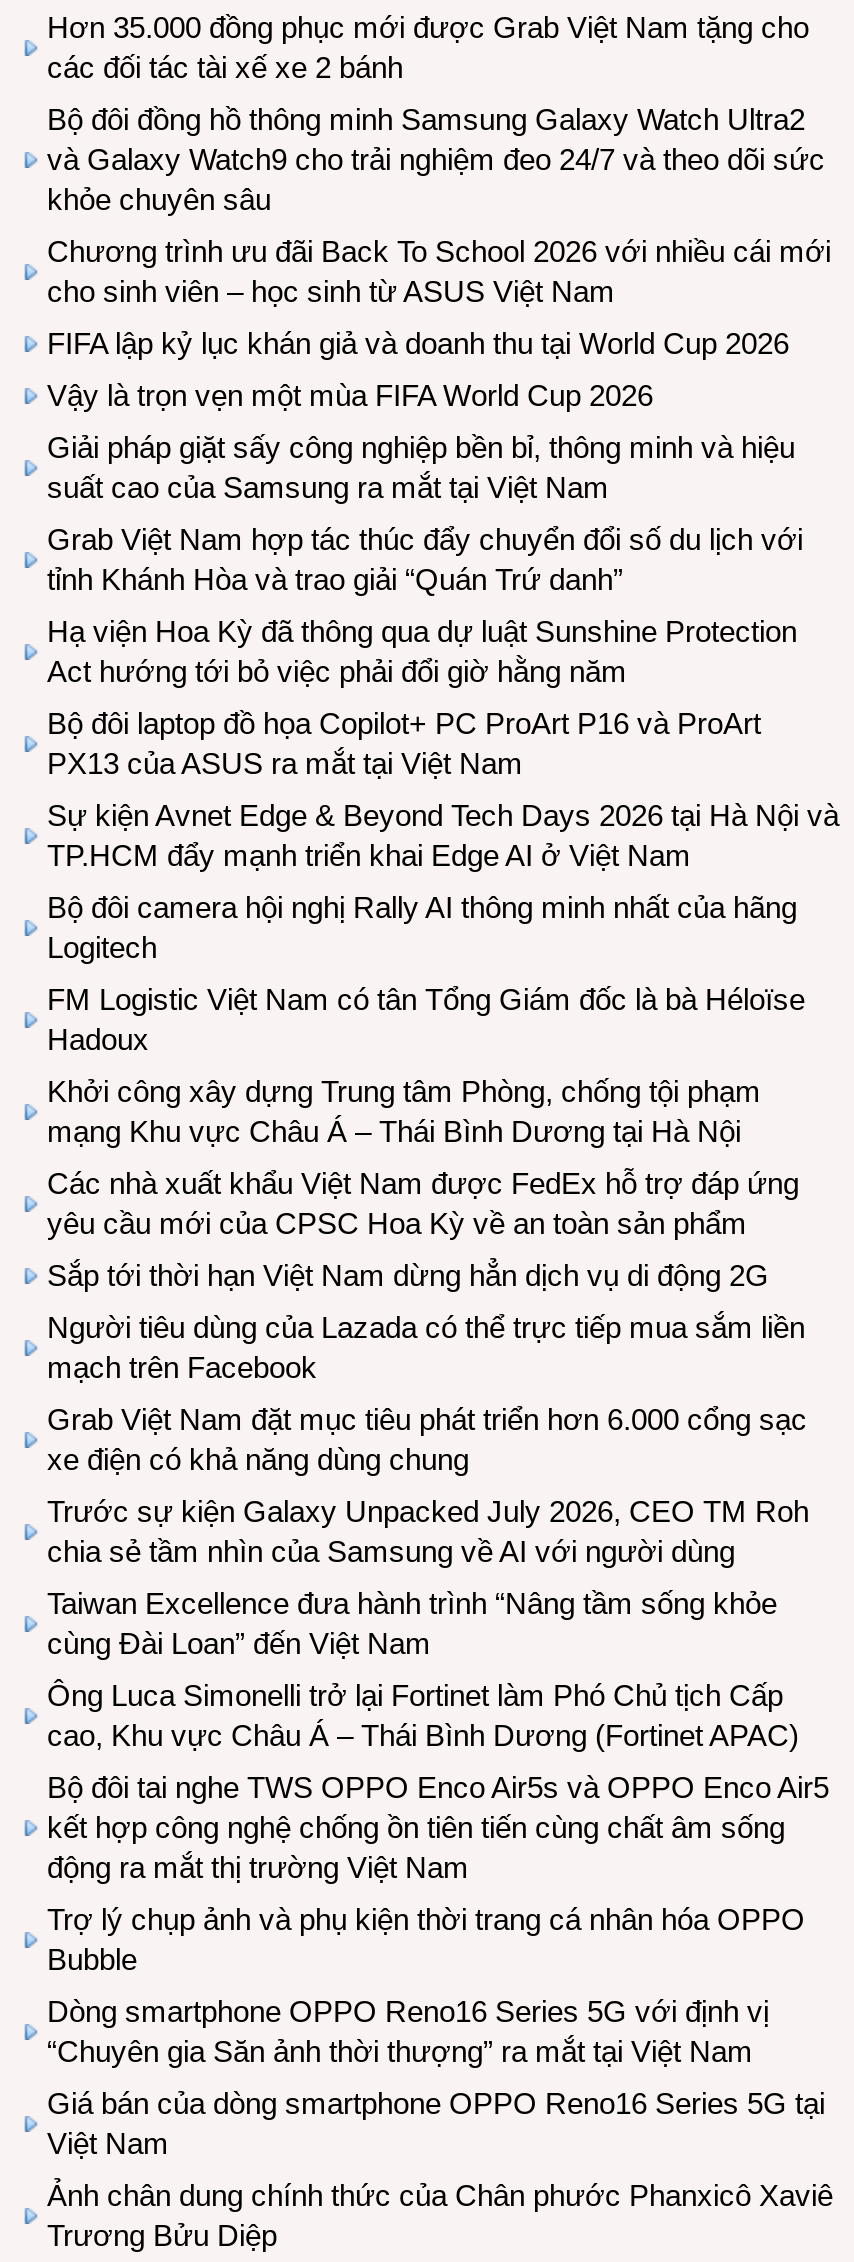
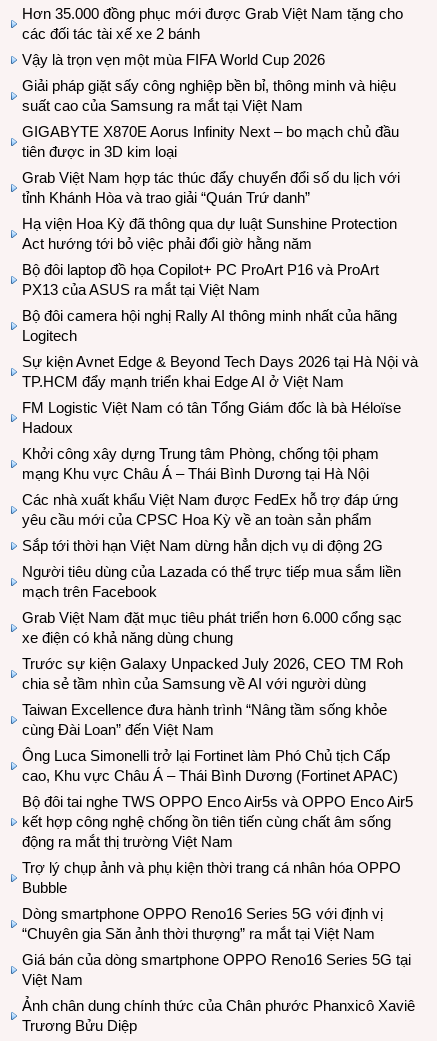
[47,102,831,360] Bộ đôi đồng hồ thông minh Samsung Galaxy Watch Ultra2 | và Galaxy Watch9 cho trải nghiệm đeo 24/7 và theo dõi sức | khỏe chuyên sâu | Chương trình ưu đãi Back To School 2026 với nhiều cái mới | cho sinh viên – học sinh từ ASUS Việt Nam | FIFA lập kỷ lục khán giả và doanh thu tại World Cup 2026 -> none
moved [47,378,795,504] -> [22,51,396,114]: Vậy là trọn vẹn một mùa FIFA World Cup 2026 | Giải pháp giặt sấy công nghiệp bền bỉ, thông minh và hiệu | suất cao của Samsung ra mắt tại Việt Nam
none -> [22,123,399,160] GIGABYTE X870E Aorus Infinity Next – bo mạch chủ đầu | tiên được in 3D kim loại
moved [47,798,839,872] -> [22,353,418,390]: Sự kiện Avnet Edge & Beyond Tech Days 2026 tại Hà Nội và | TP.HCM đẩy mạnh triển khai Edge AI ở Việt Nam
moved [47,890,797,964] -> [22,307,397,344]: Bộ đôi camera hội nghị Rally AI thông minh nhất của hãng | Logitech

